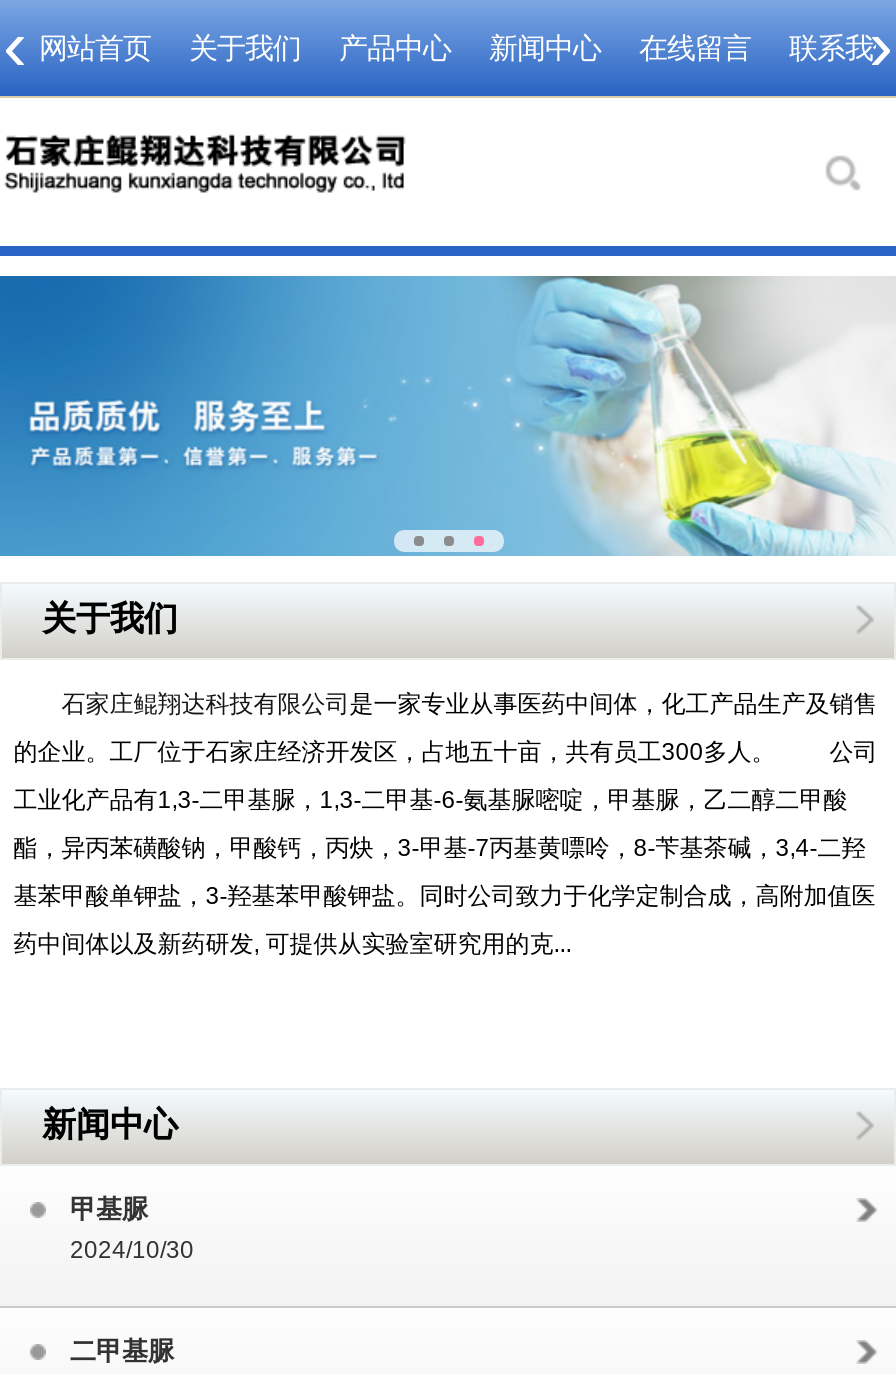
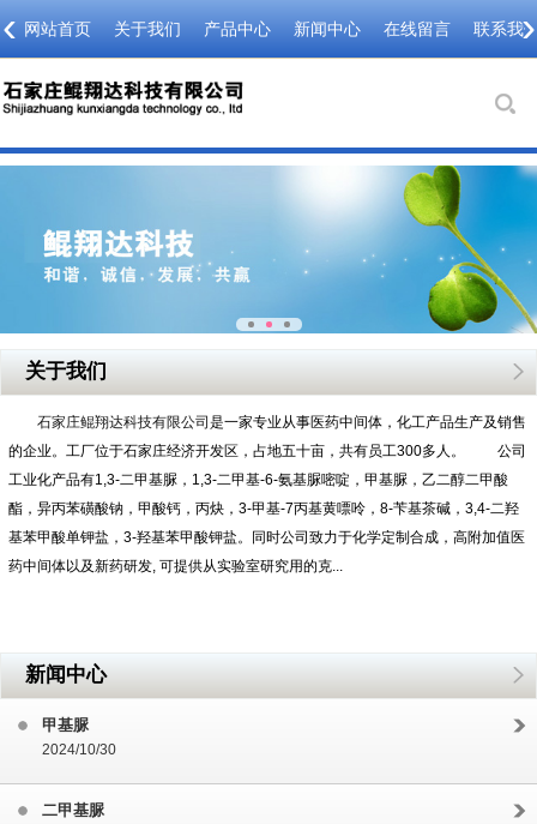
[6,274,890,556] [image] -> [4,164,533,335] [image]

